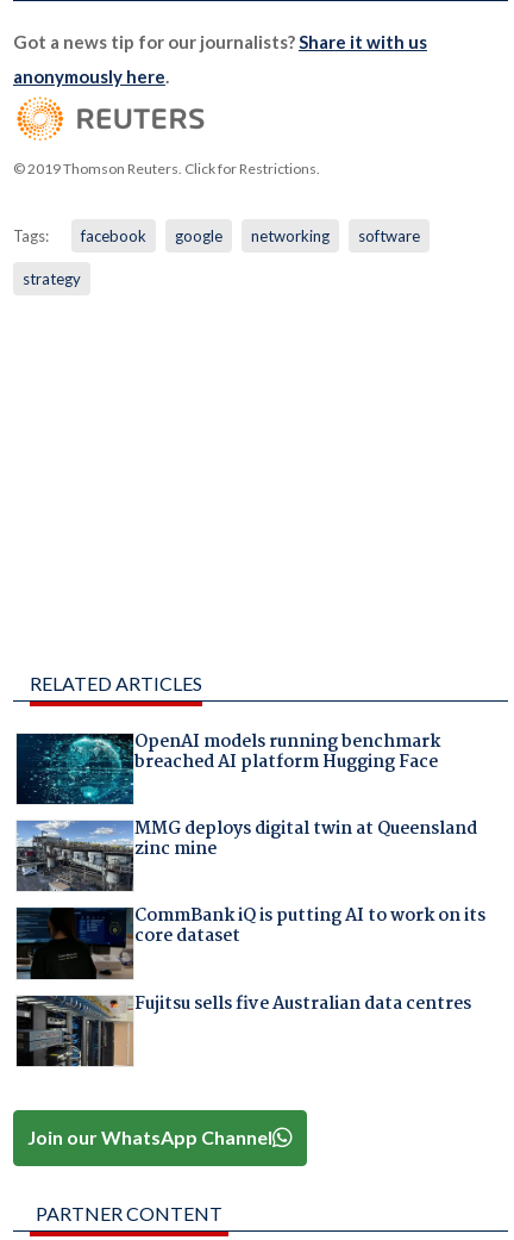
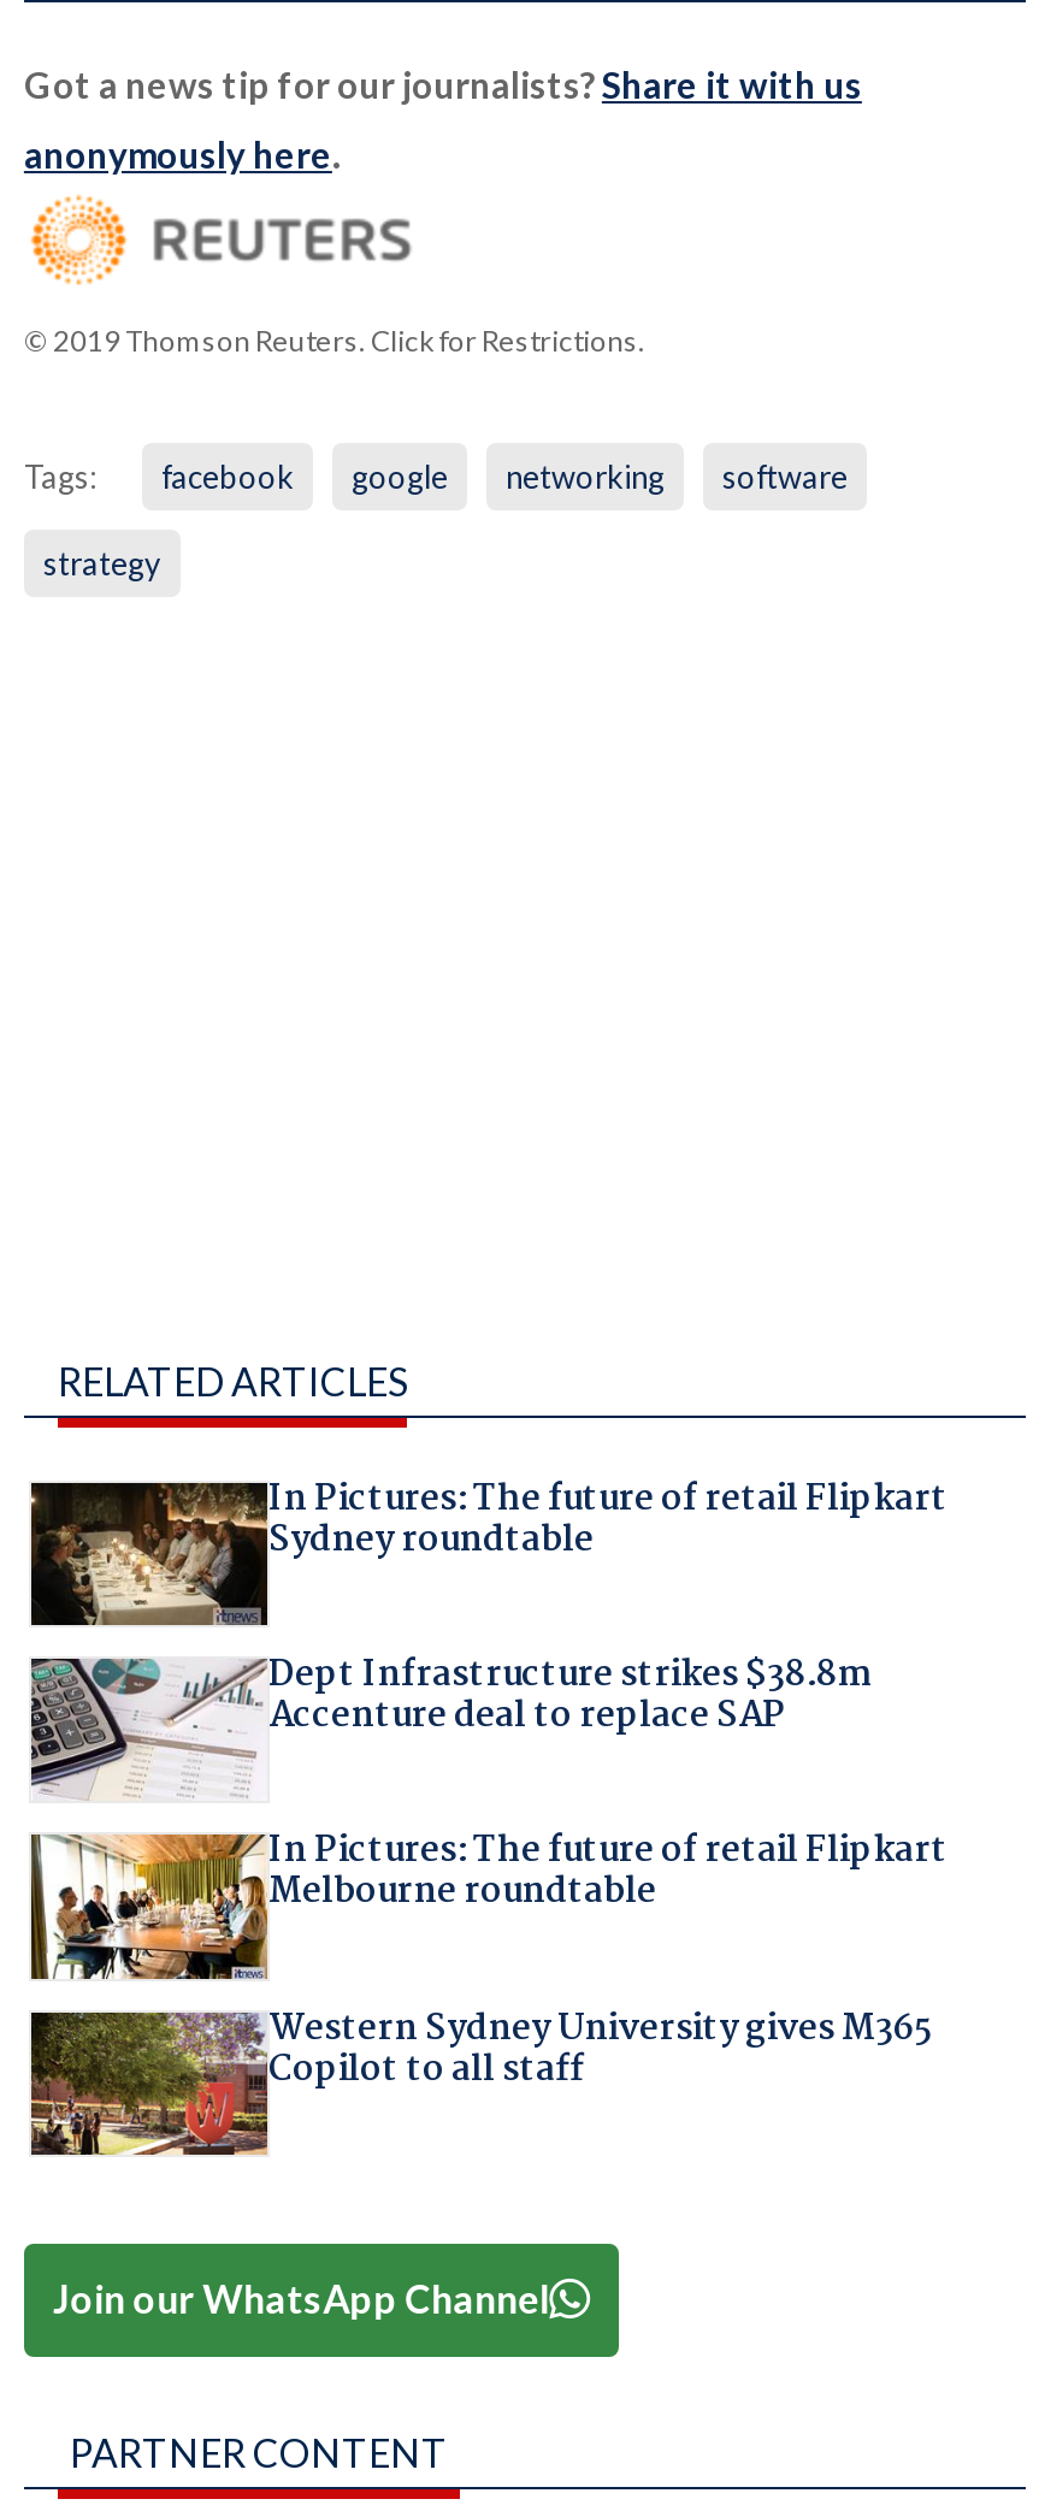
[15,727,440,805] [image] | OpenAI models running benchmark | breached AI platform Hugging Face -> [29,1470,948,1627] [image] | In Pictures: The future of retail Flipkart | Sydney roundtable
[15,815,477,892] [image] | MMG deploys digital twin at Queensland | zinc mine -> [29,1647,870,1801] [image] | Dept Infrastructure strikes $38.8m | Accenture deal to replace SAP
[15,902,485,980] [image] | CommBank iQ is putting AI to work on its | core dataset -> [29,1823,948,1981] [image] | In Pictures: The future of retail Flipkart | Melbourne roundtable
[15,990,471,1067] [image] | Fujitsu sells five Australian data centres -> [29,2000,933,2157] [image] | Western Sydney University gives M365 | Copilot to all staff

